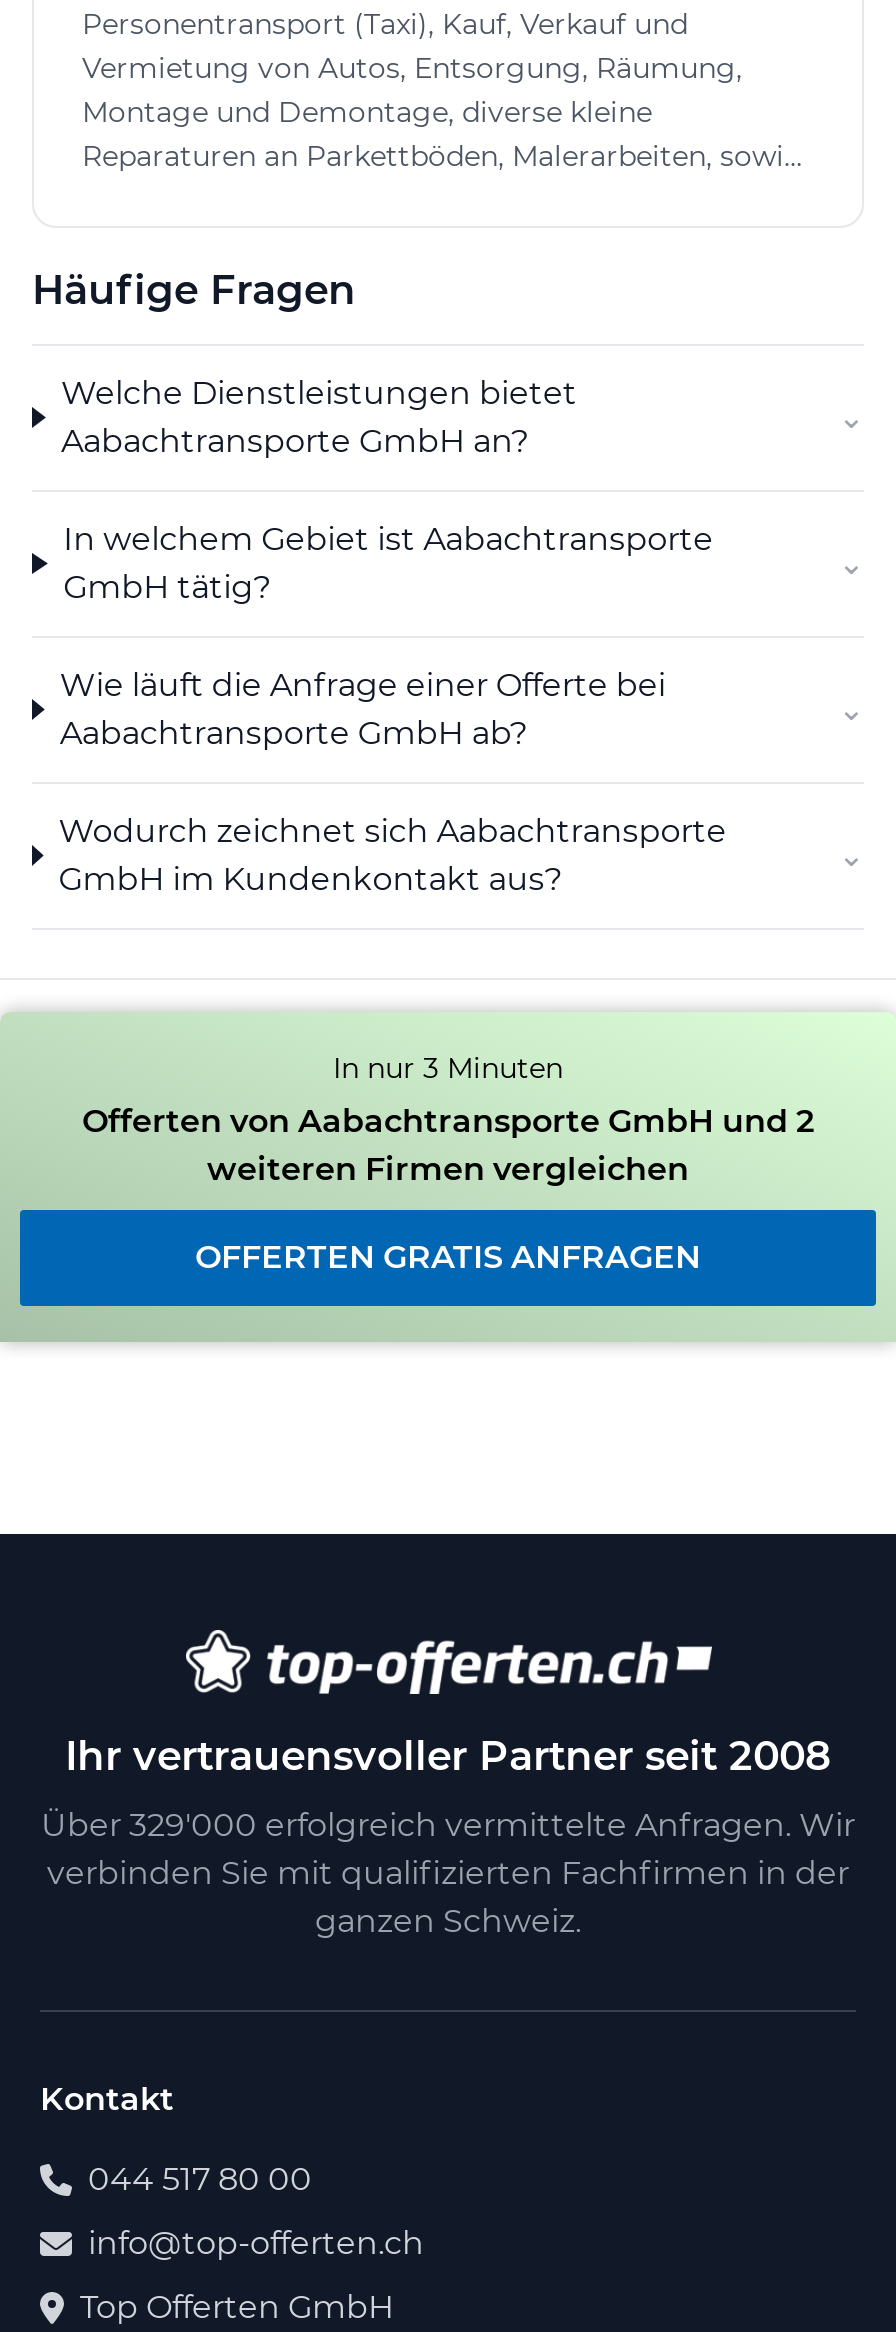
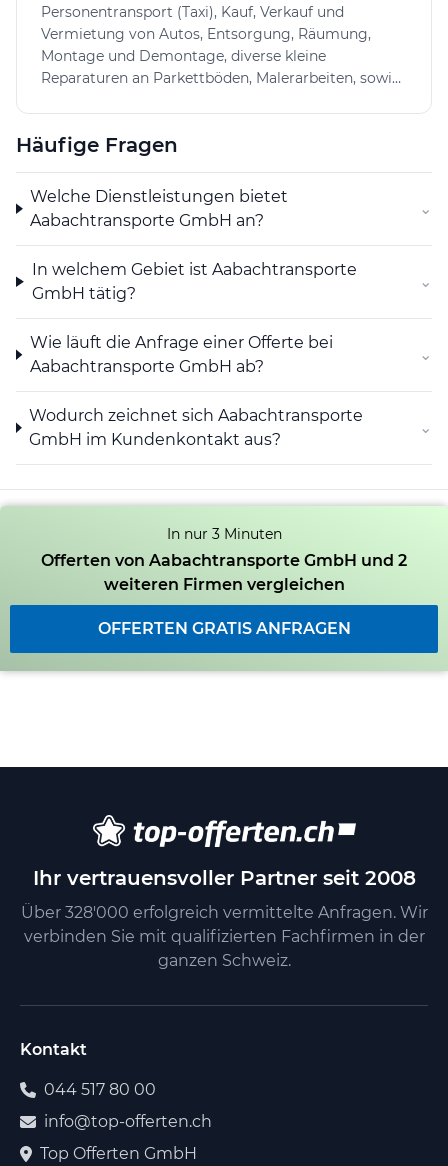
[41,1806,855,1844] Über 329'000 erfolgreich vermittelte Anfragen. Wir -> [20,903,427,922] Über 328'000 erfolgreich vermittelte Anfragen. Wir

